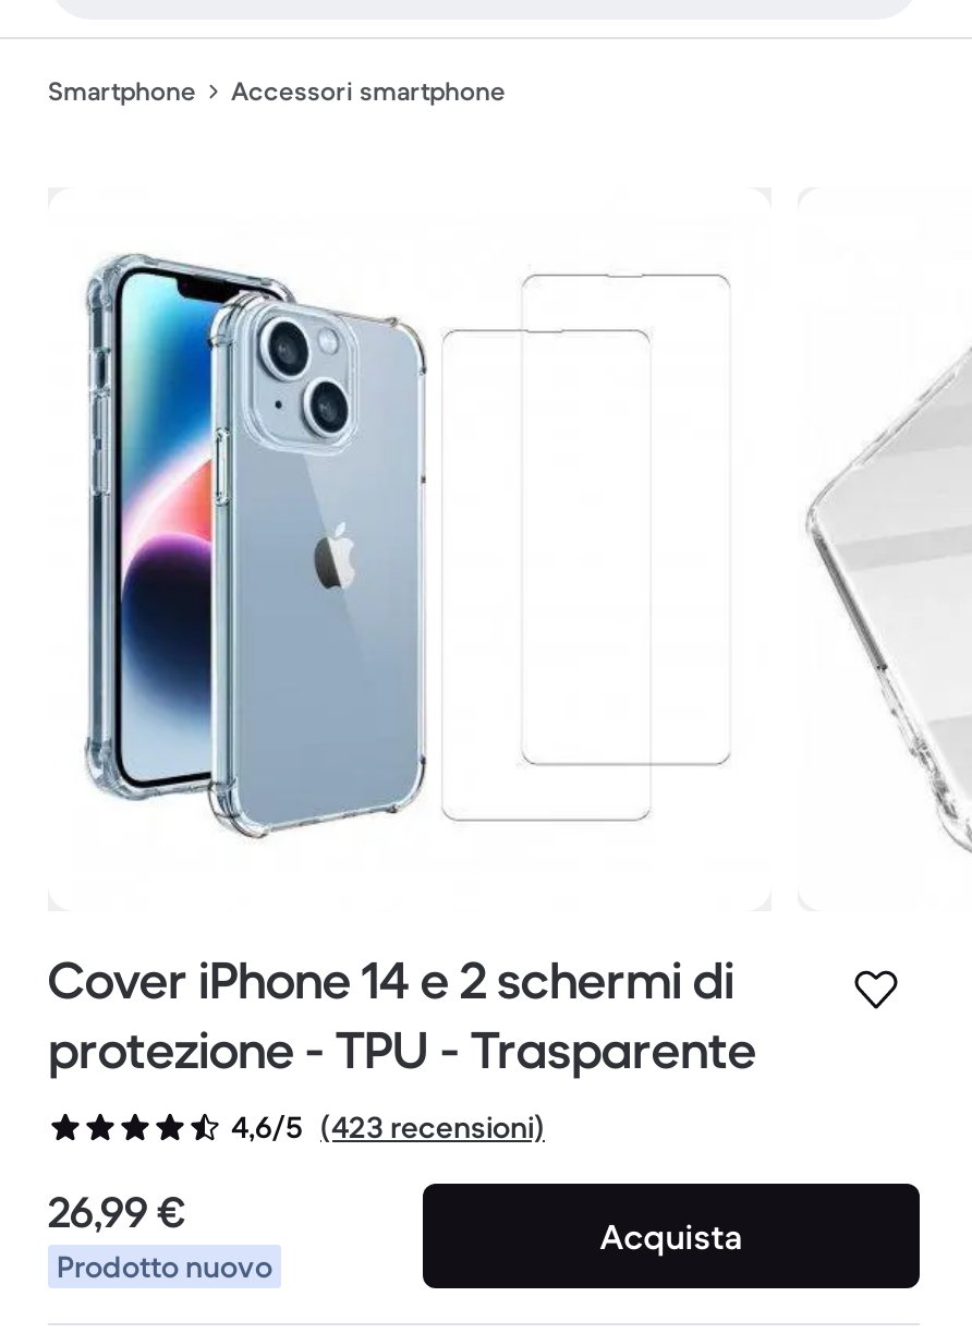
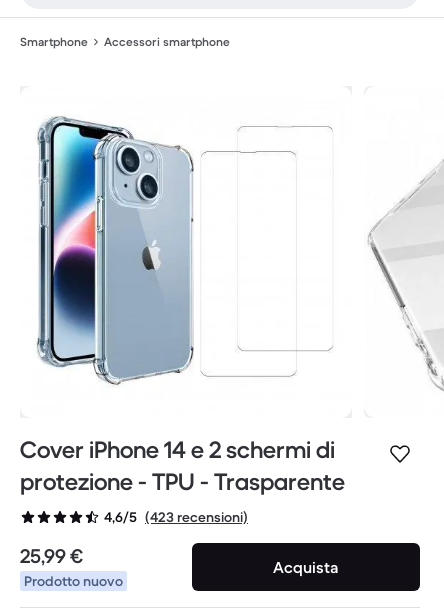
[48,1187,185,1241] 26,99 € -> [20,544,83,569] 25,99 €

